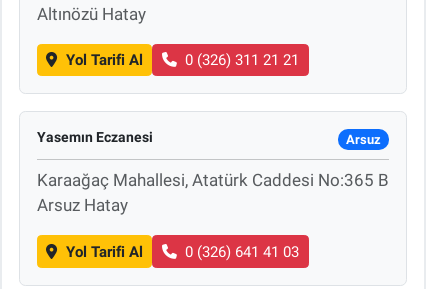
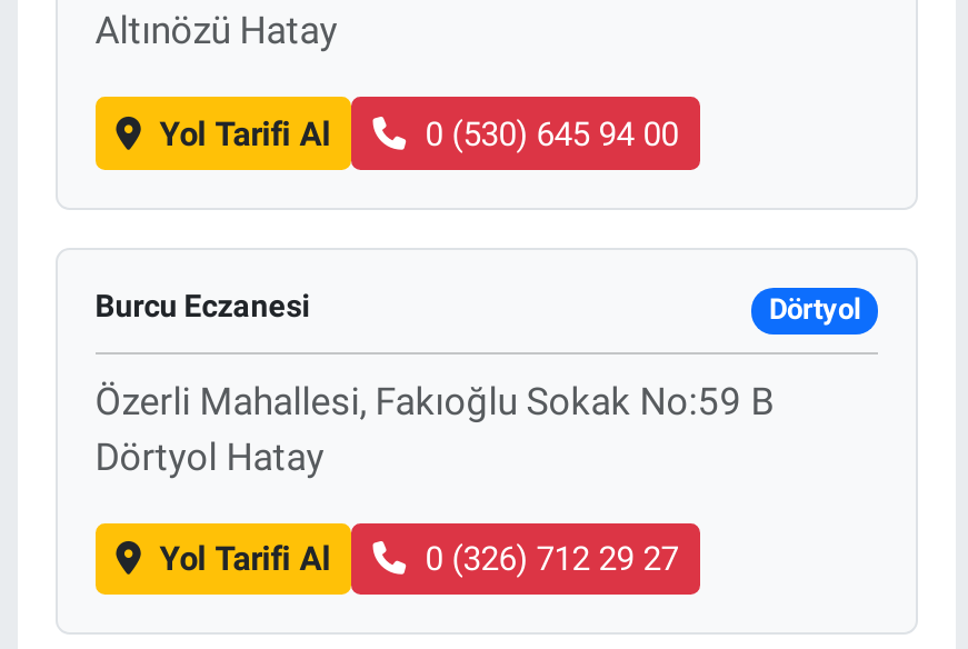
[185,51,299,69] 0 (326) 311 21 21 -> [425,114,678,154] 0 (530) 645 94 00
[37,129,381,147] Yasemın Eczanesi | Arsuz -> [95,288,860,326] Burcu Eczanesi | Dörtyol
[37,170,389,215] Karaağaç Mahallesi, Atatürk Caddesi No:365 B | Arsuz Hatay -> [95,379,775,479] Özerli Mahallesi, Fakıoğlu Sokak No:59 B | Dörtyol Hatay
[185,242,299,260] 0 (326) 641 41 03 -> [425,539,678,579] 0 (326) 712 29 27

